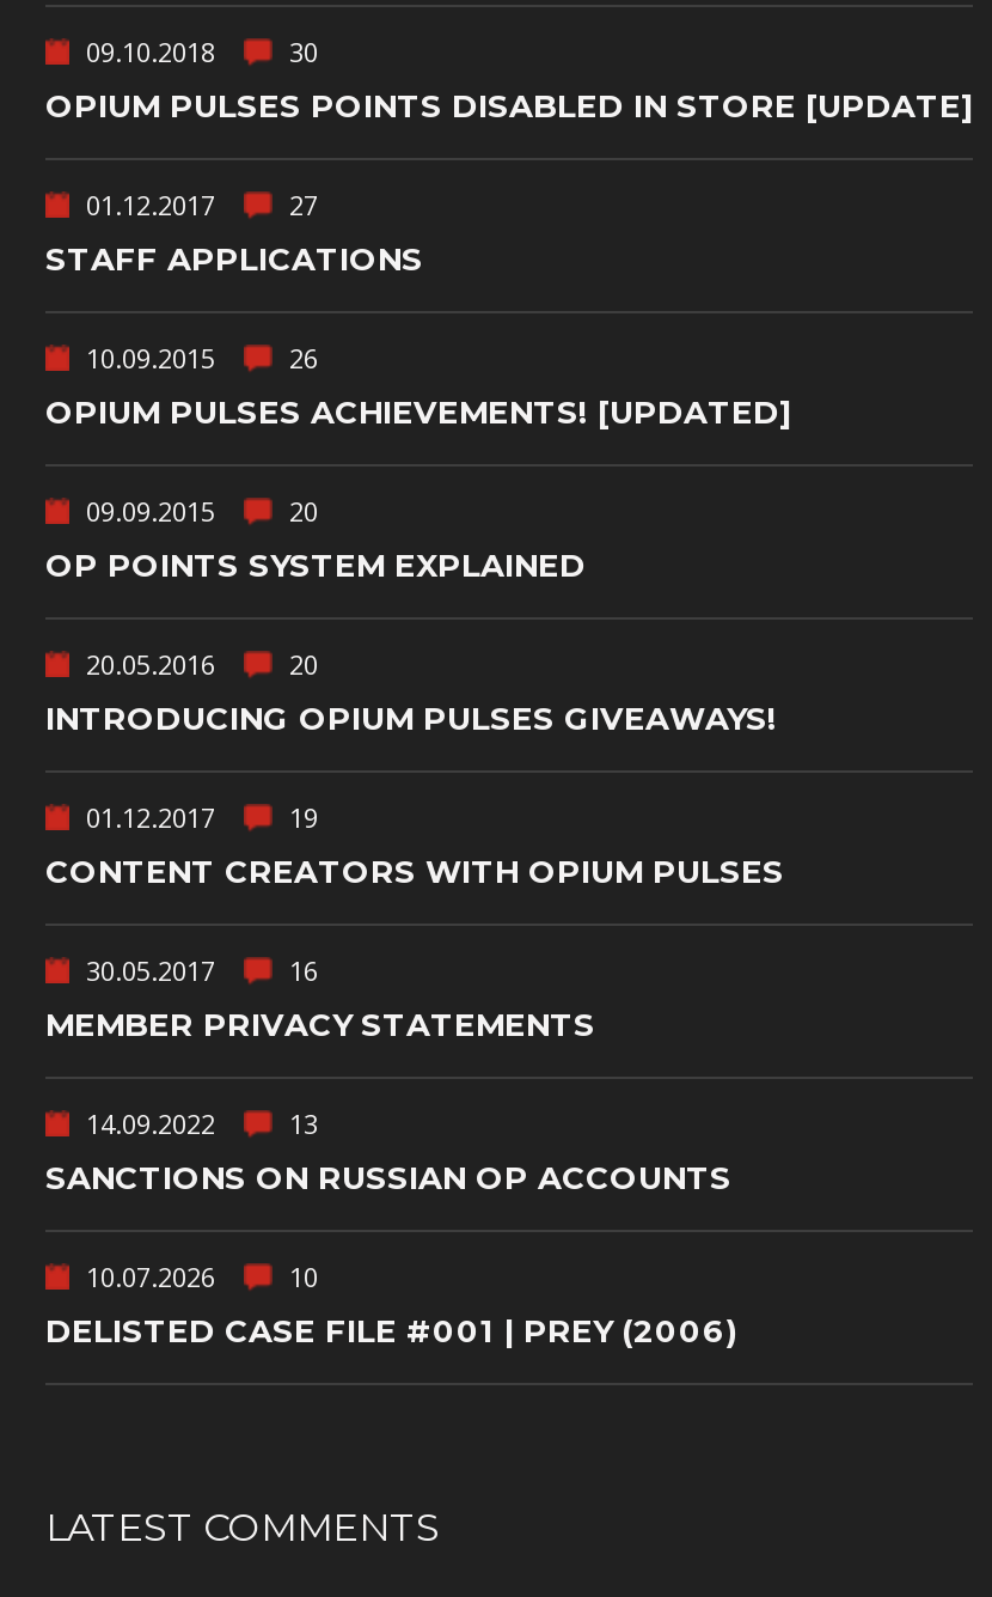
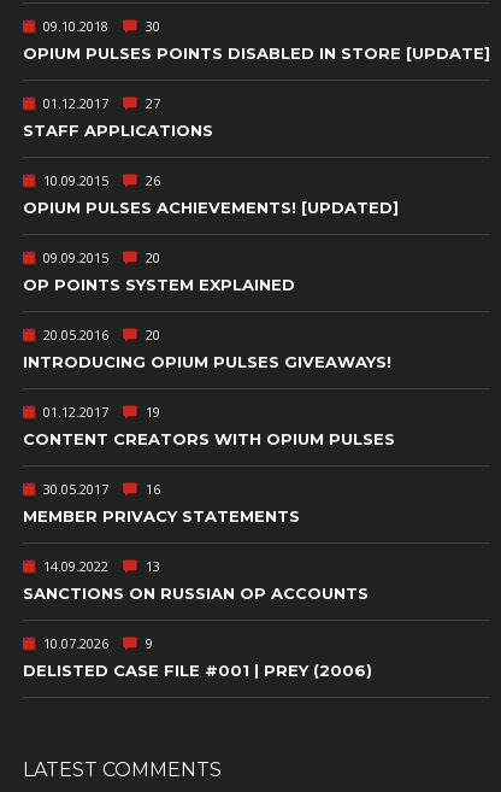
[289,1258,318,1294] 10 -> [146,634,153,652] 9

